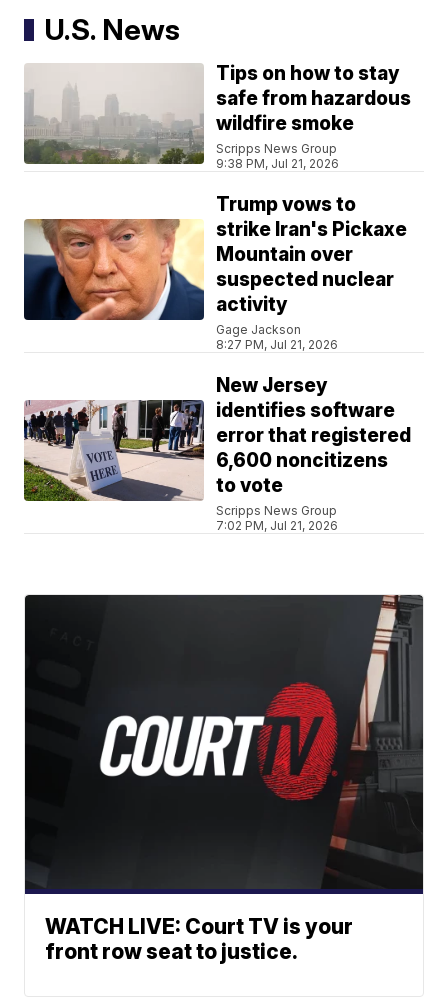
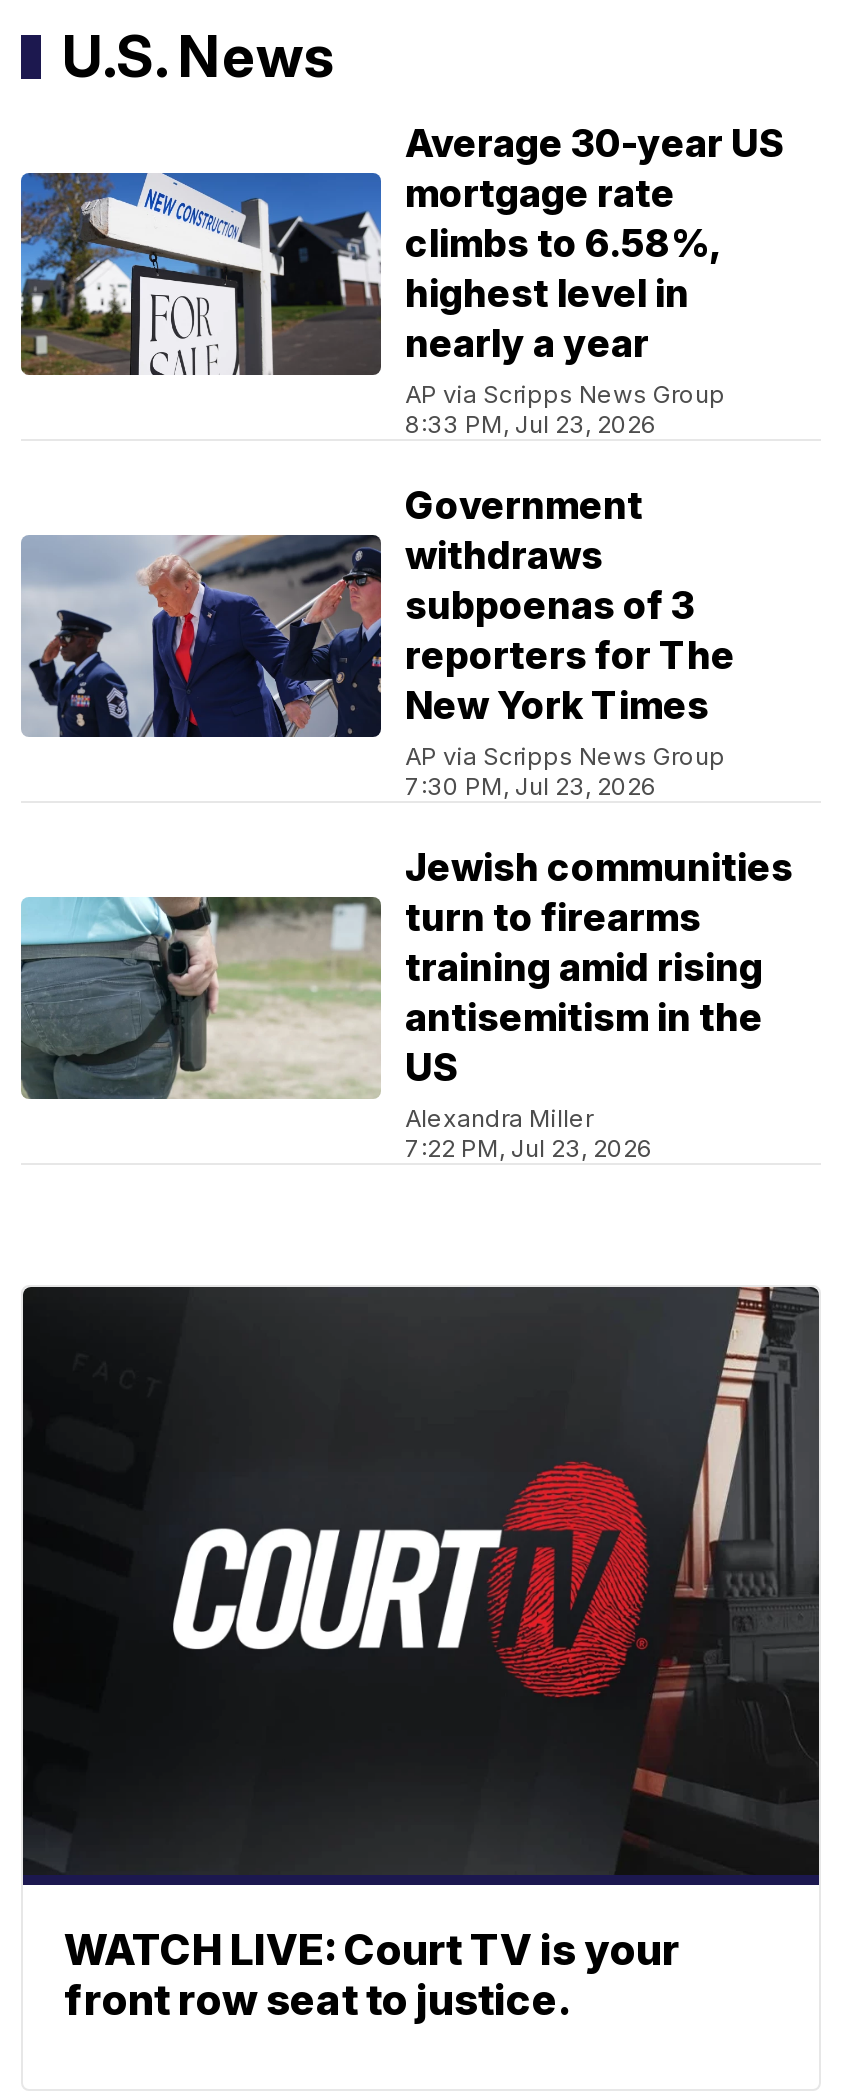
[23,61,411,170] [image] | Tips on how to stay | safe from hazardous | wildfire smoke | Scripps News Group | 9:38 PM, Jul 21, 2026 -> [21,120,785,438] [image] | Average 30-year US | mortgage rate | climbs to 6.58%, | highest level in | nearly a year | AP via Scripps News Group | 8:33 PM, Jul 23, 2026
[24,192,407,351] [image] | Trump vows to | strike Iran's Pickaxe | Mountain over | suspected nuclear | activity | Gage Jackson | 8:27 PM, Jul 21, 2026 -> [23,482,735,800] [image] | Government | withdraws | subpoenas of 3 | reporters for The | New York Times | AP via Scripps News Group | 7:30 PM, Jul 23, 2026
[23,373,411,532] [image] | New Jersey | identifies software | error that registered | 6,600 noncitizens | to vote | Scripps News Group | 7:02 PM, Jul 21, 2026 -> [19,844,793,1162] [image] | Jewish communities | turn to firearms | training amid rising | antisemitism in the | US | Alexandra Miller | 7:22 PM, Jul 23, 2026

